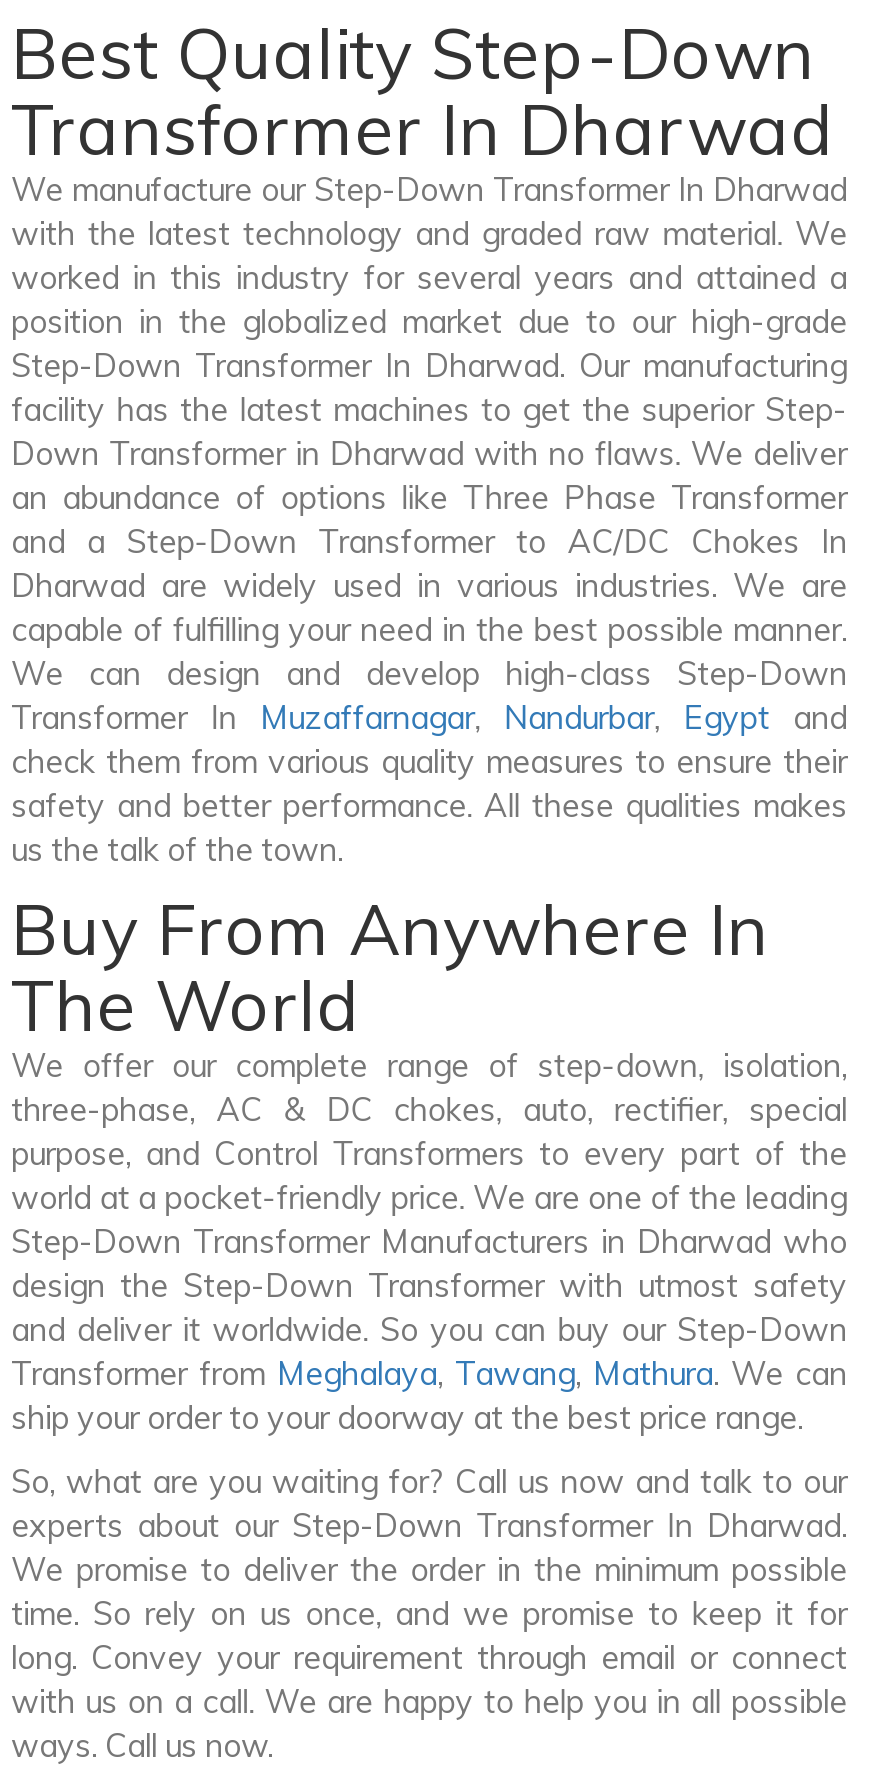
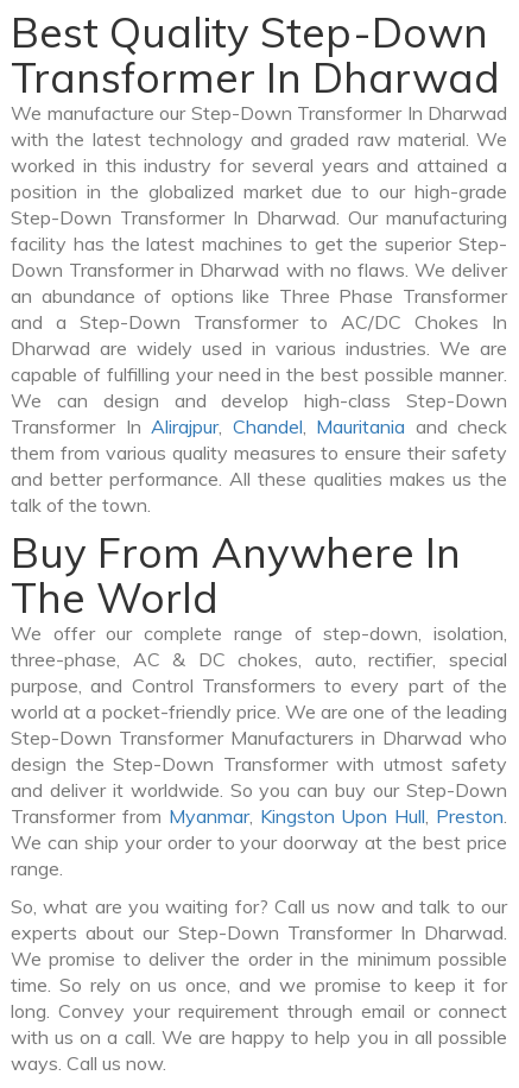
[11,698,847,870] Transformer In Muzaffarnagar, Nandurbar, Egypt and | check them from various quality measures to ensure their | safety and better performance. All these qualities makes | us the talk of the town. -> [11,415,507,517] Transformer In Alirajpur, Chandel, Mauritania and check | them from various quality measures to ensure their safety | and better performance. All these qualities makes us the | talk of the town.
[11,1354,847,1438] Transformer from Meghalaya, Tawang, Mathura. We can | ship your order to your doorway at the best price range. -> [11,805,507,881] Transformer from Myanmar, Kingston Upon Hull, Preston. | We can ship your order to your doorway at the best price | range.

